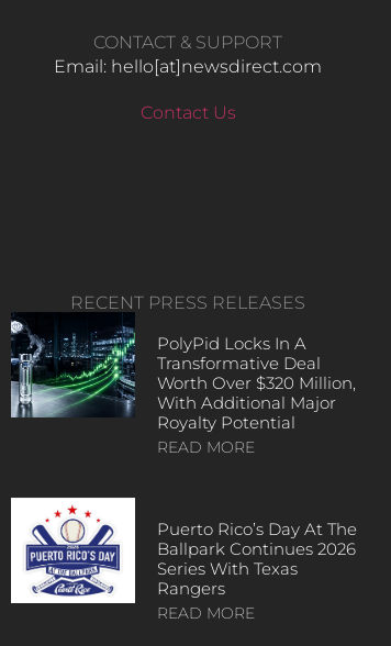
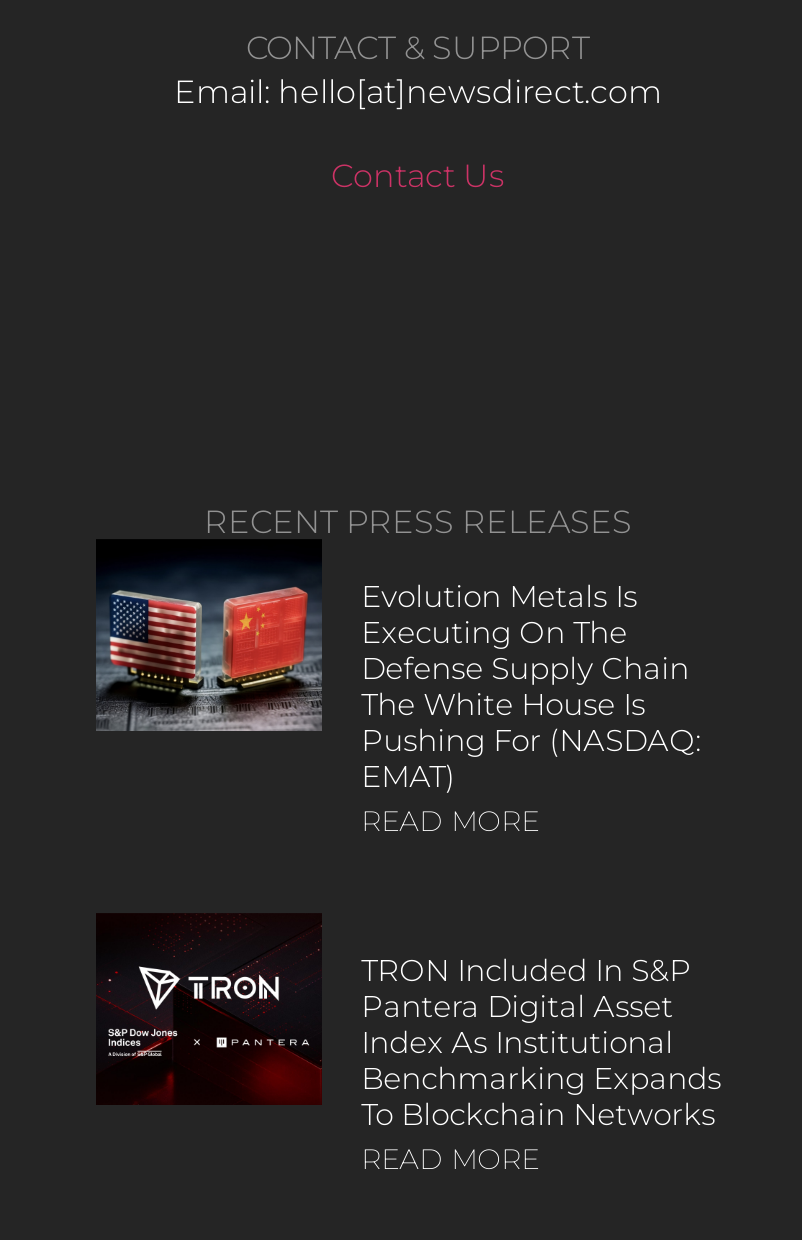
[10,320,355,433] [image] | PolyPid Locks In A | Transformative Deal | Worth Over $320 Million, | With Additional Major | Royalty Potential -> [94,541,701,796] [image] | Evolution Metals Is | Executing On The | Defense Supply Chain | The White House Is | Pushing For (NASDAQ: | EMAT)
[10,497,357,604] [image] | Puerto Rico’s Day At The | Ballpark Continues 2026 | Series With Texas | Rangers -> [94,913,721,1134] [image] | TRON Included In S&P | Pantera Digital Asset | Index As Institutional | Benchmarking Expands | To Blockchain Networks

